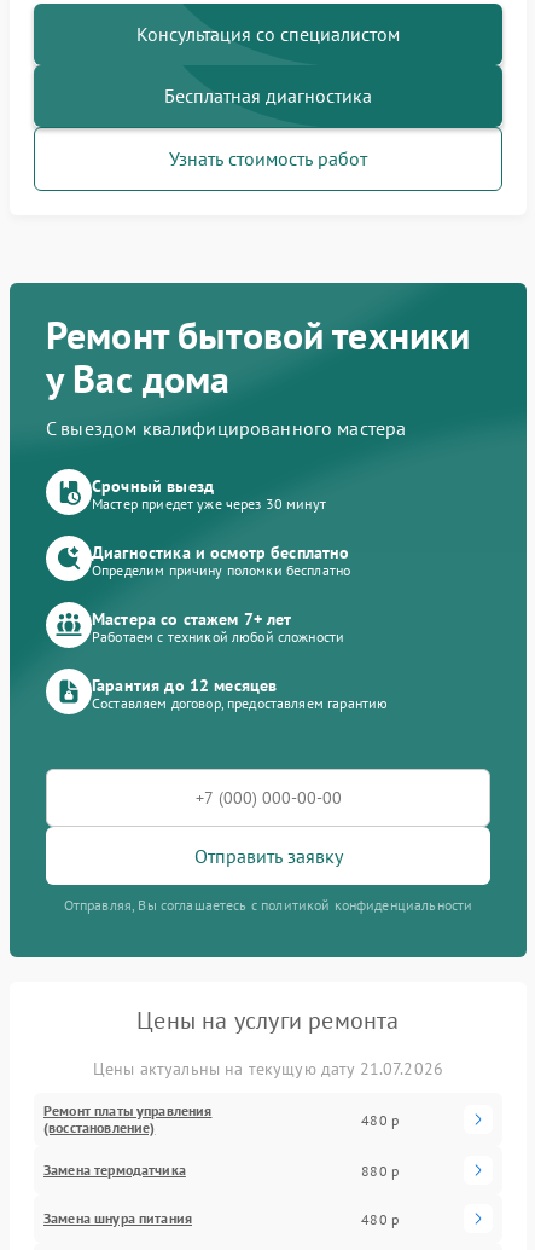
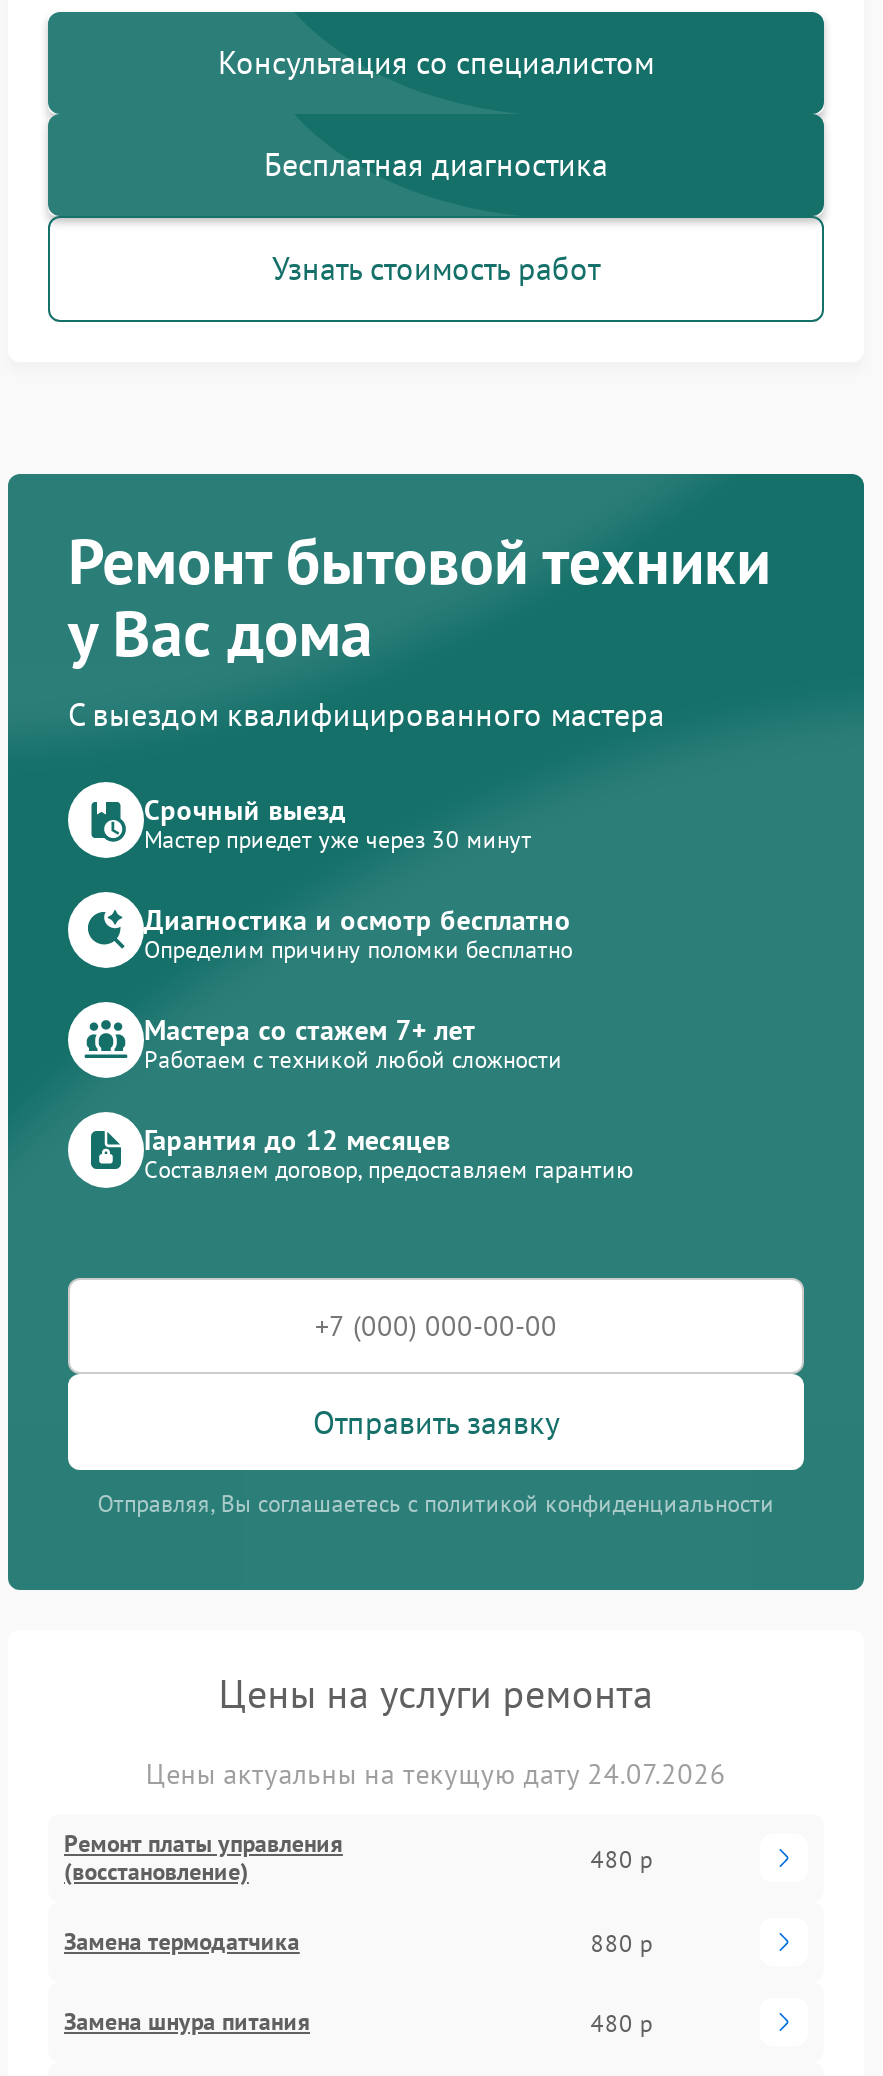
[93,1058,443,1080] Цены актуальны на текущую дату 21.07.2026 -> [146,1756,726,1792] Цены актуальны на текущую дату 24.07.2026

